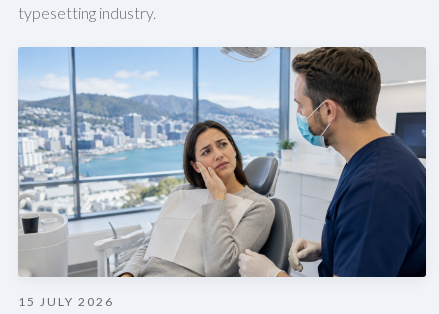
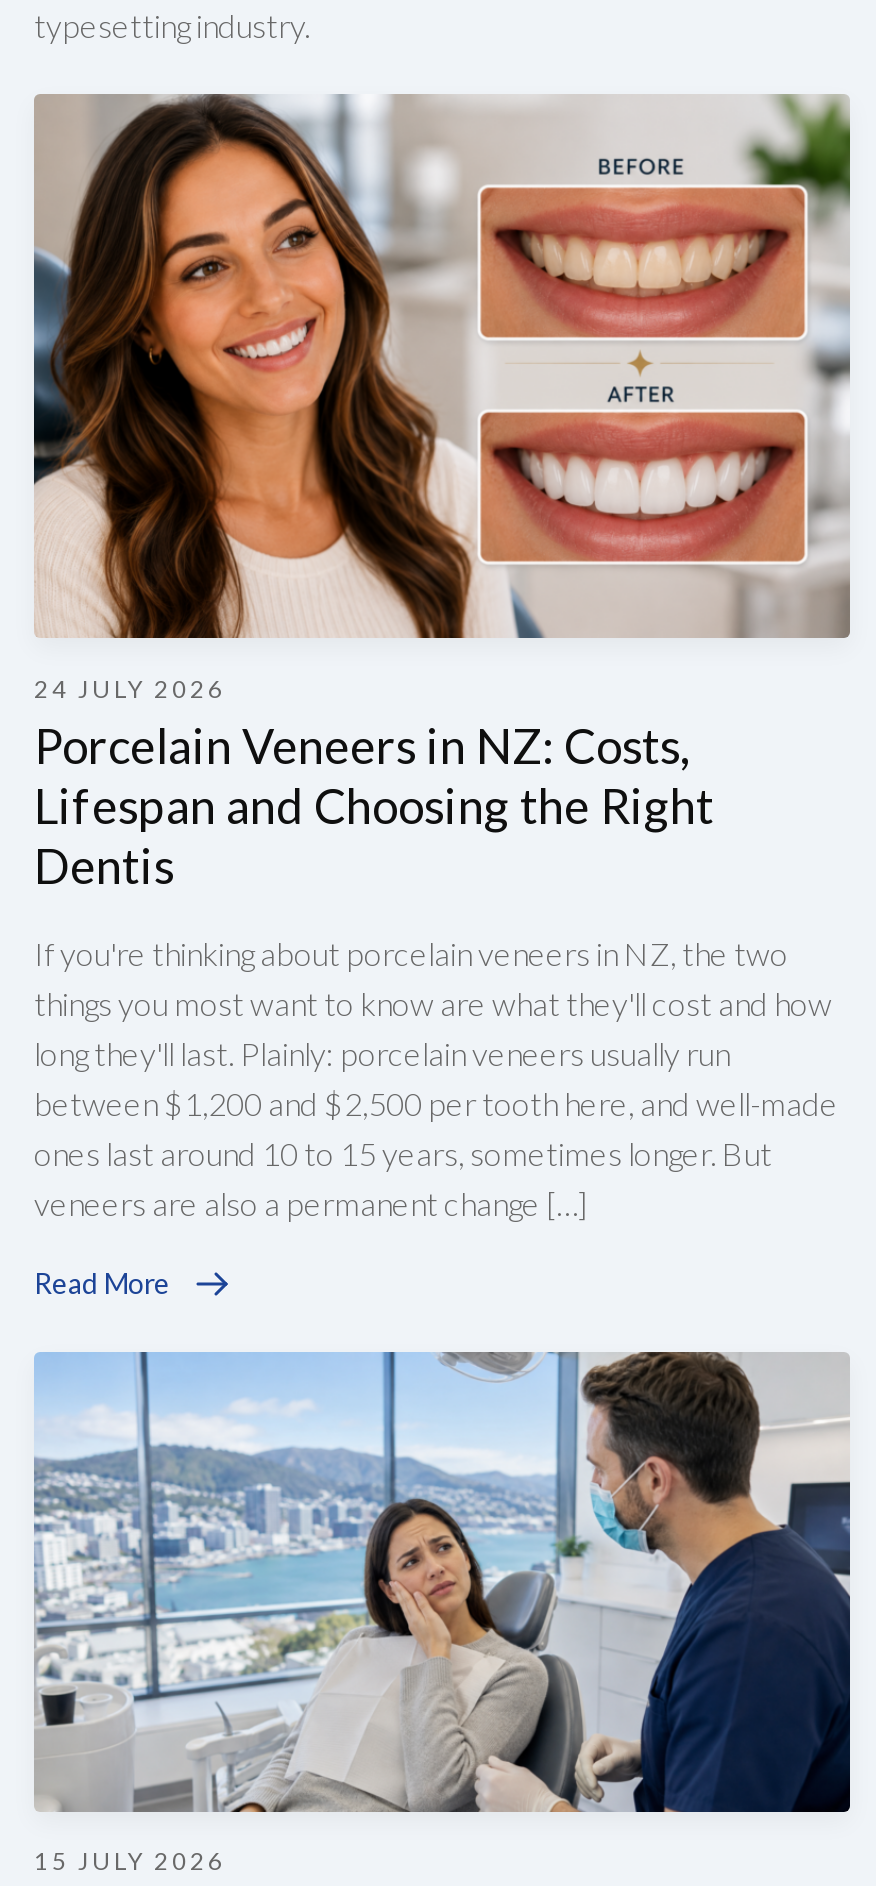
none -> [32,92,852,1299] [image] | 24 JULY 2026 | Porcelain Veneers in NZ: Costs, | Lifespan and Choosing the Right | Dentis | If you're thinking about porcelain veneers in NZ, the two | things you most want to know are what they'll cost and how | long they'll last. Plainly: porcelain veneers usually run | between $1,200 and $2,500 per tooth here, and well-made | ones last around 10 to 15 years, sometimes longer. But | veneers are also a permanent change […] | Read More

